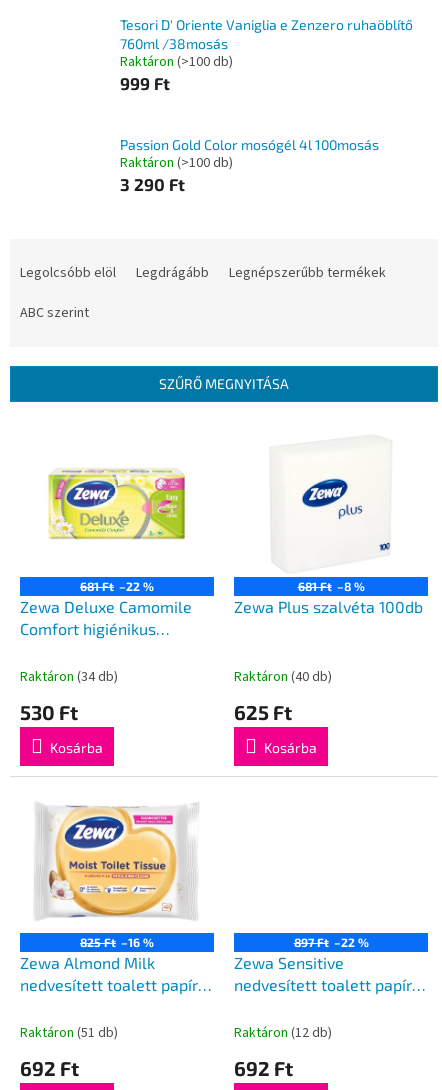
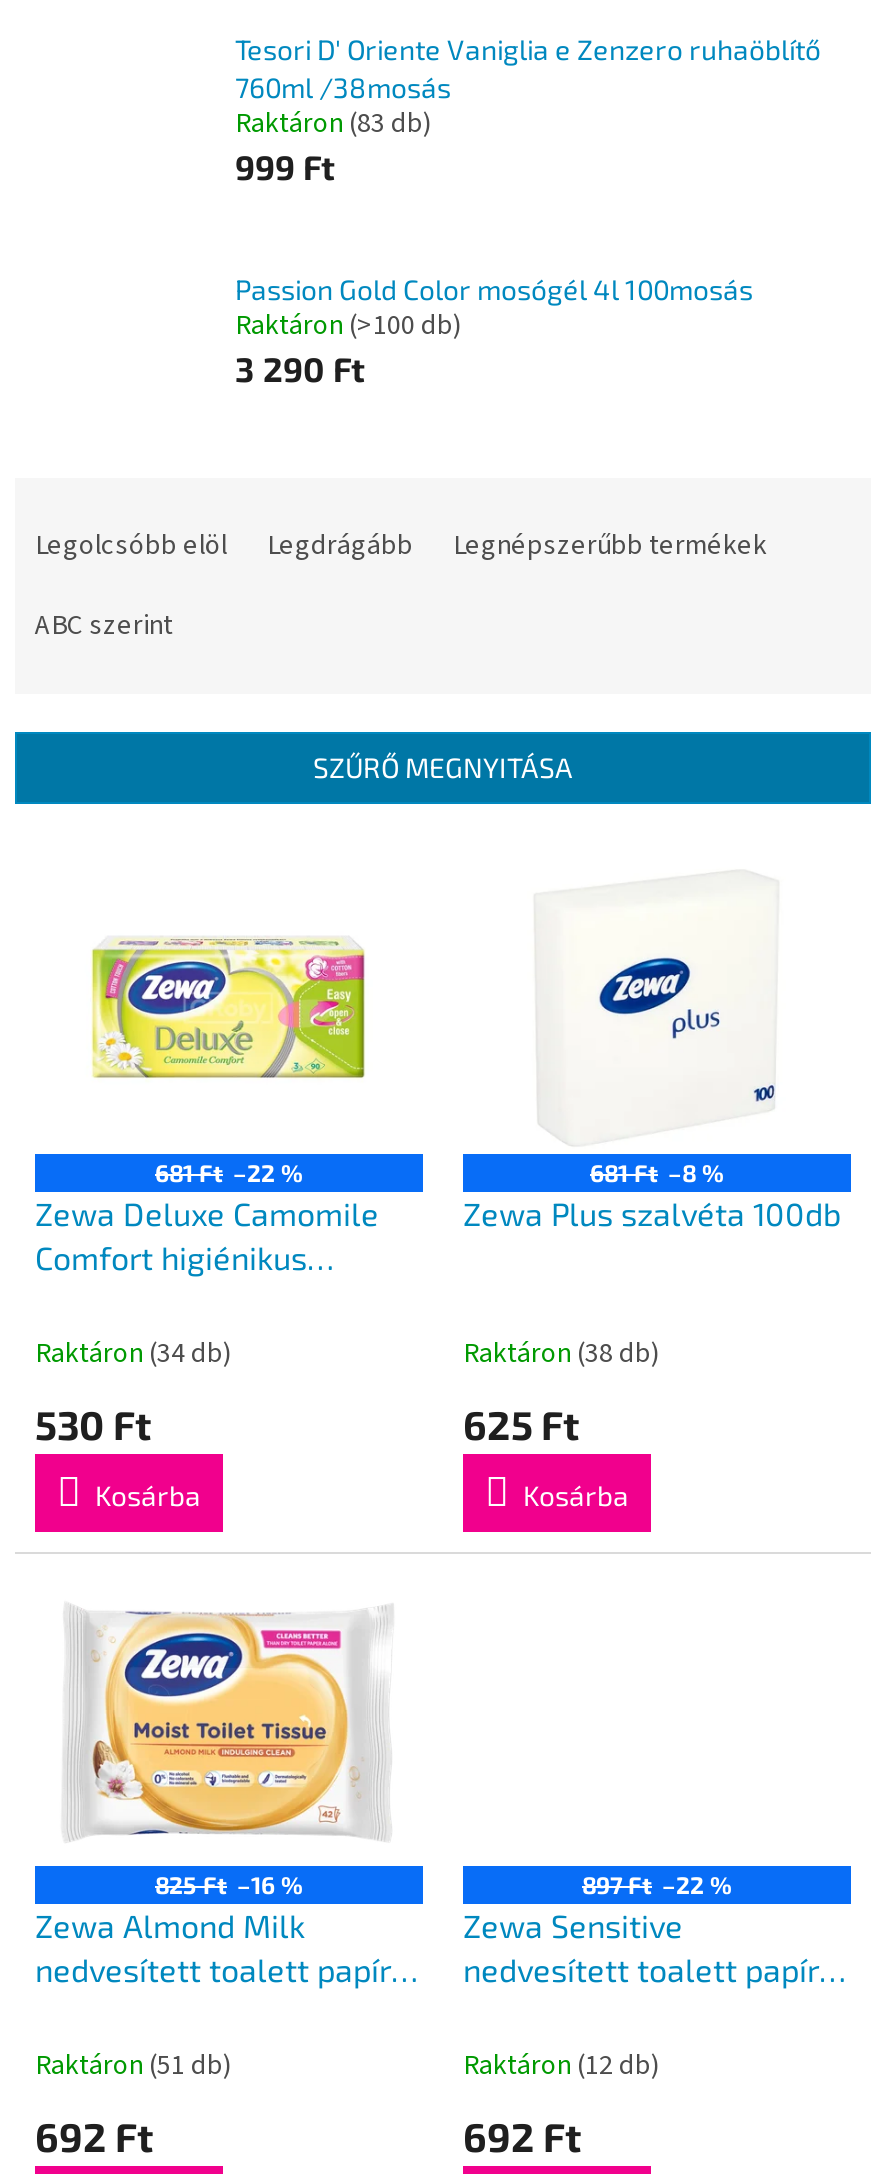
[120,52,233,72] Raktáron (>100 db) -> [235,105,431,145] Raktáron (83 db)
[234,667,332,687] Raktáron (40 db) -> [463,1334,659,1374] Raktáron (38 db)

